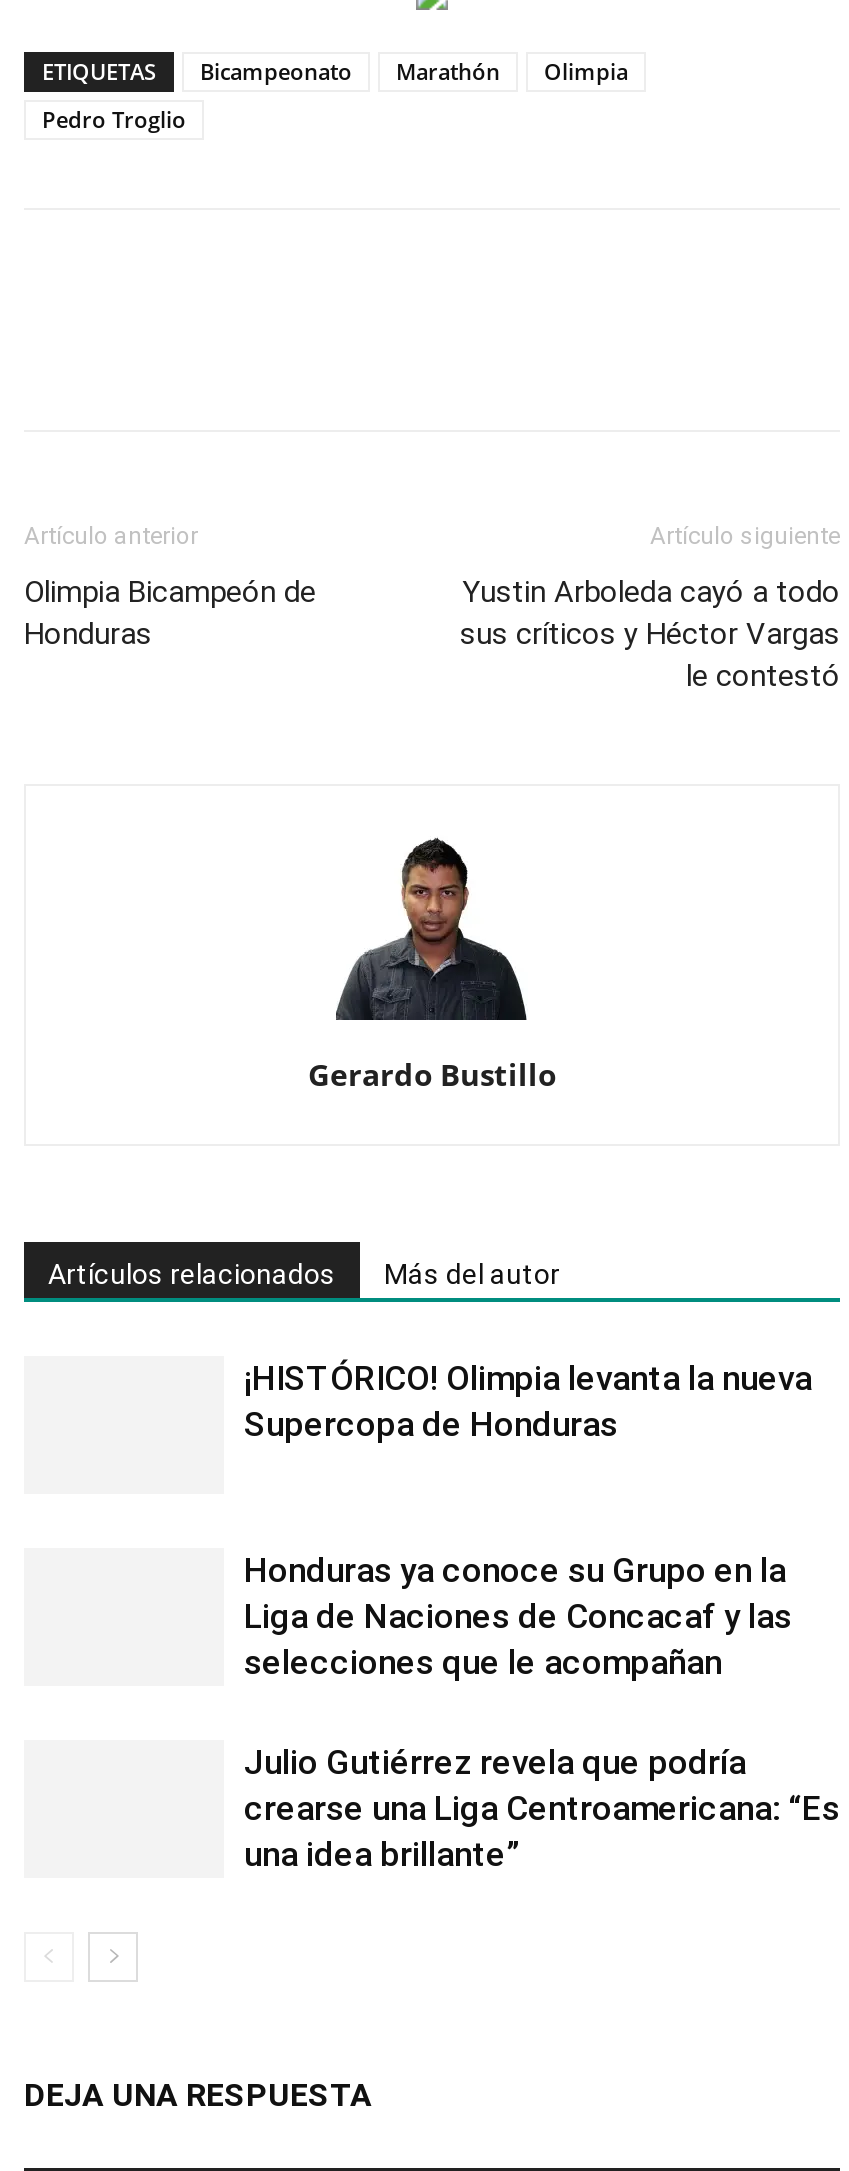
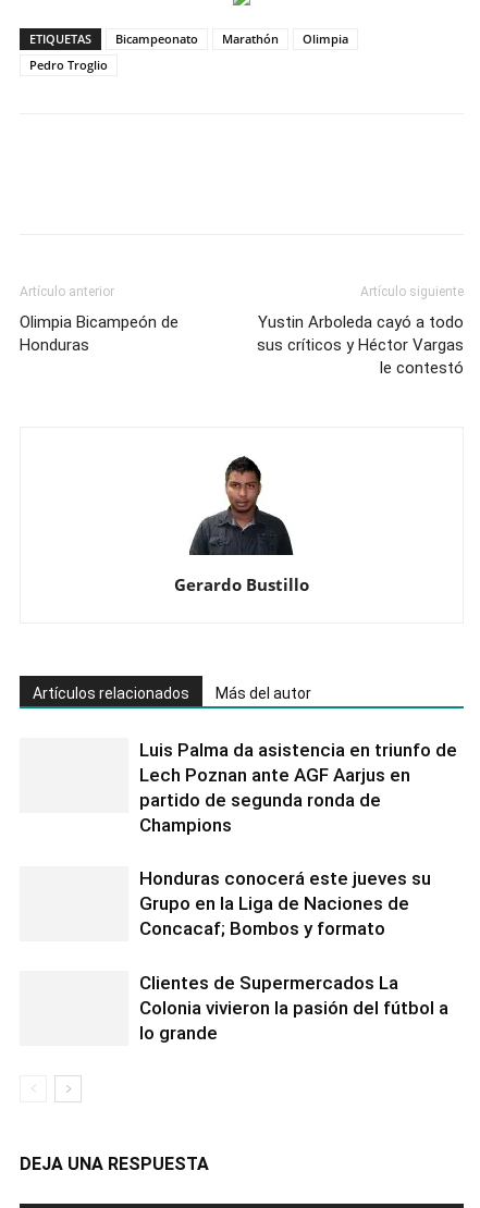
[244,1358,812,1444] ¡HISTÓRICO! Olimpia levanta la nueva | Supercopa de Honduras -> [139,739,457,836] Luis Palma da asistencia en triunfo de | Lech Poznan ante AGF Aarjus en | partido de segunda ronda de | Champions
[244,1550,792,1682] Honduras ya conoce su Grupo en la | Liga de Naciones de Concacaf y las | selecciones que le acompañan -> [139,867,431,939] Honduras conocerá este jueves su | Grupo en la Liga de Naciones de | Concacaf; Bombos y formato
[244,1742,840,1874] Julio Gutiérrez revela que podría | crearse una Liga Centroamericana: “Es | una idea brillante” -> [139,972,448,1044] Clientes de Supermercados La | Colonia vivieron la pasión del fútbol a | lo grande

